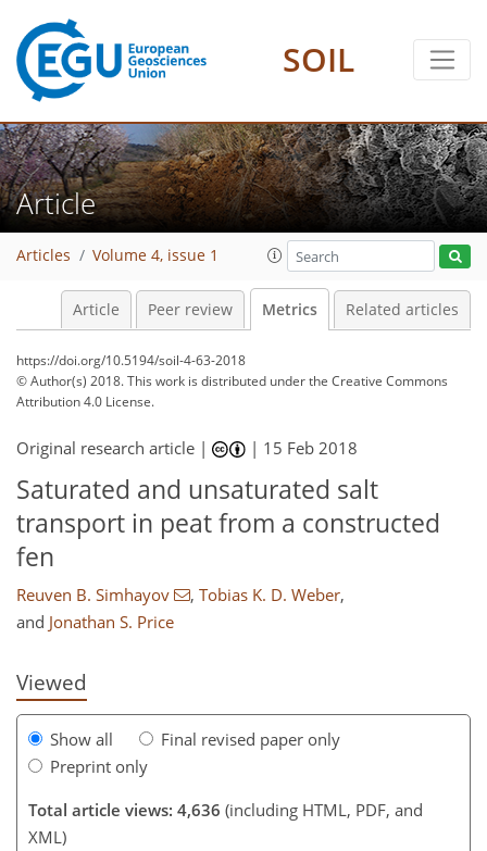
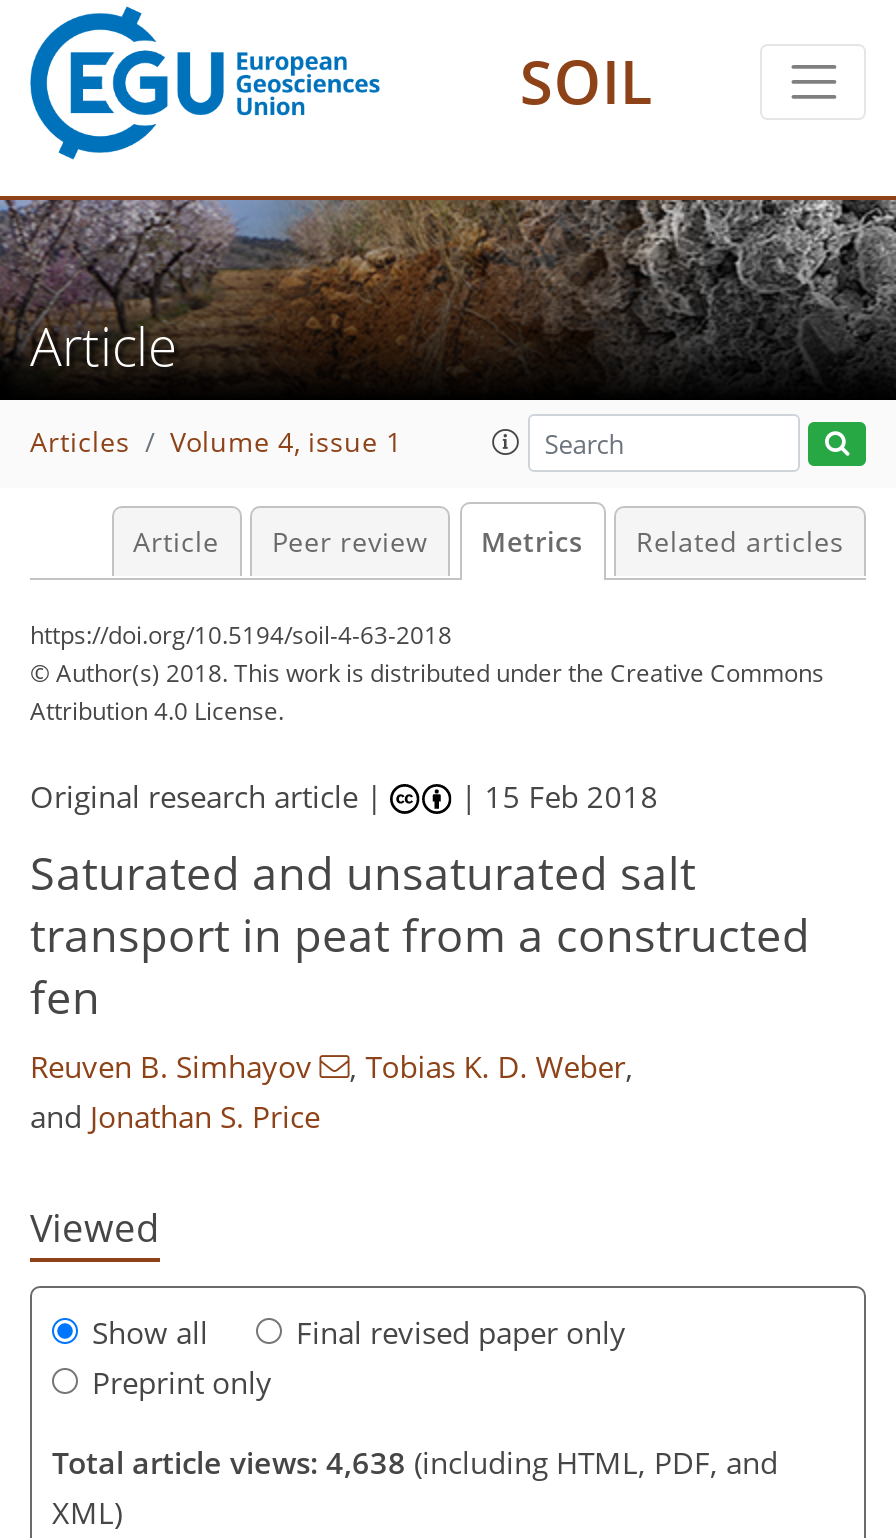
[28,798,423,820] Total article views: 4,636 (including HTML, PDF, and -> [52,1441,778,1481] Total article views: 4,638 (including HTML, PDF, and

